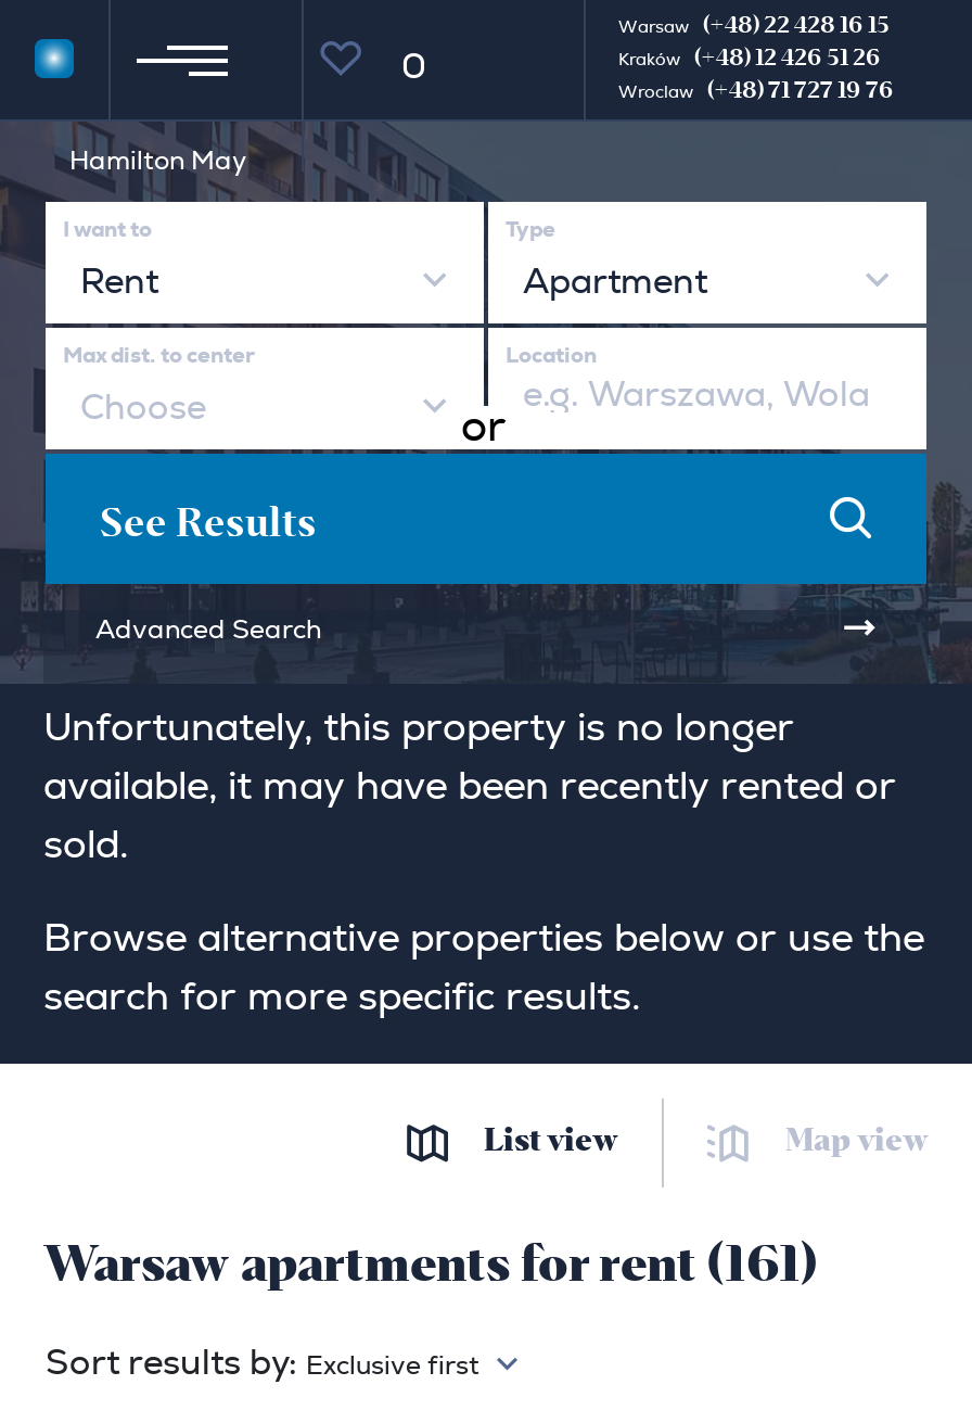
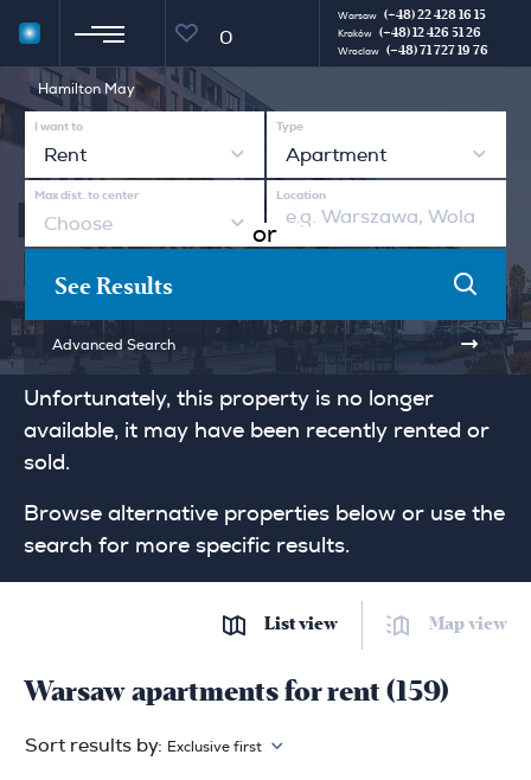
[43,1233,818,1300] Warsaw apartments for rent (161) -> [24,674,449,711] Warsaw apartments for rent (159)

